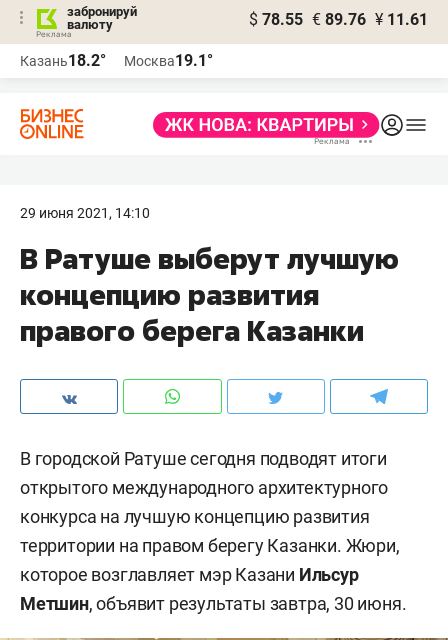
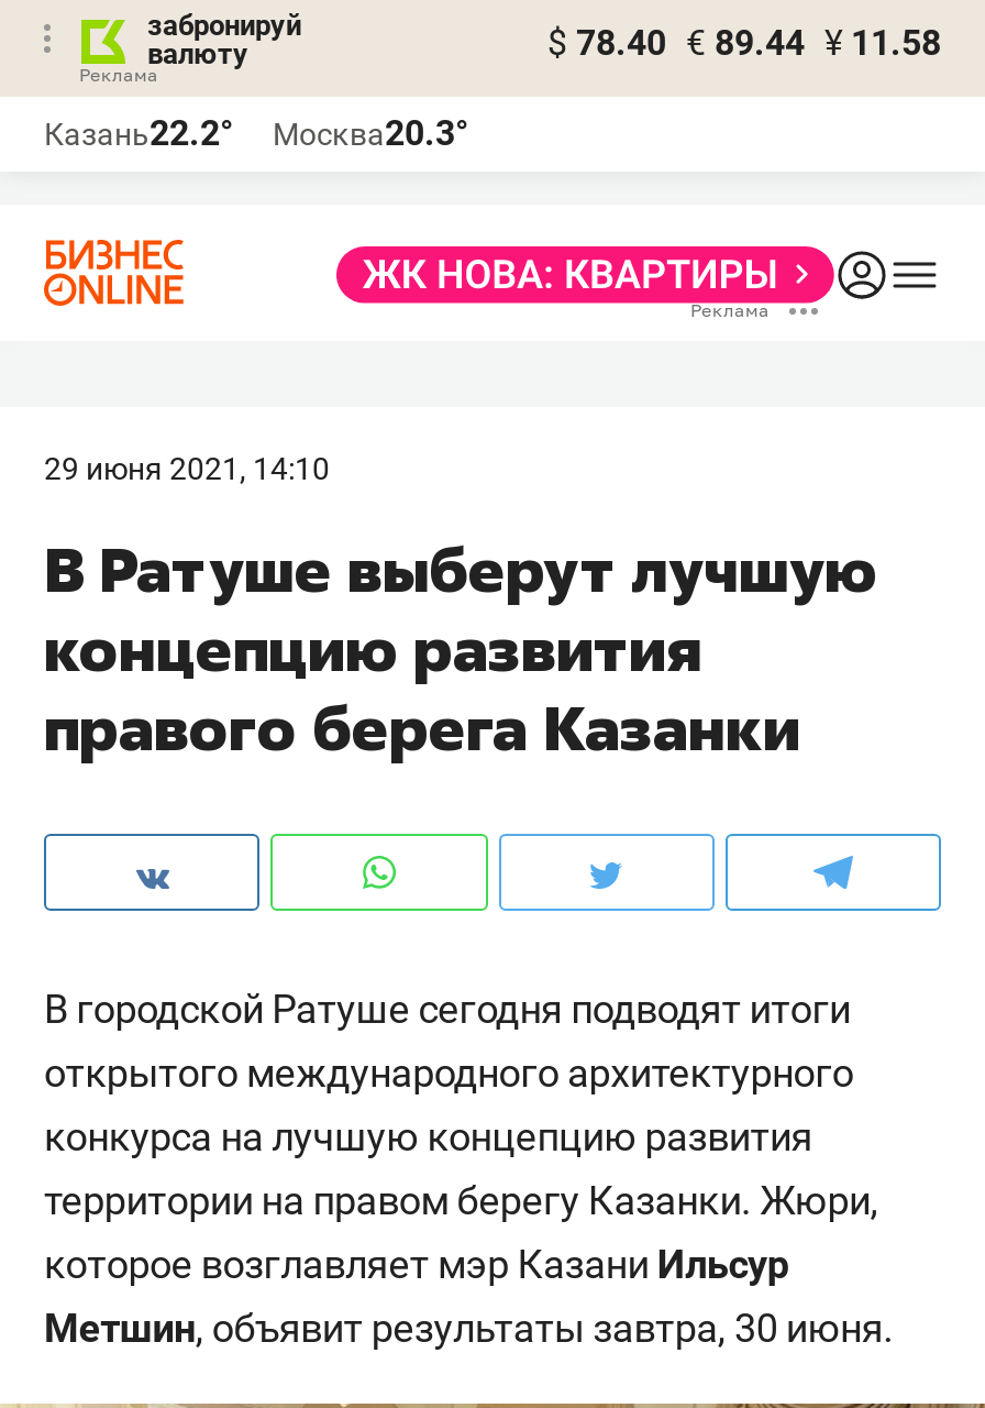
[249,10,428,29] $ 78.55 € 89.76 ¥ 11.61 -> [547,22,941,64] $ 78.40 € 89.44 ¥ 11.58
[20,51,106,70] Казань18.2° -> [44,112,233,154] Казань22.2°
[124,51,213,70] Москва19.1° -> [273,112,468,154] Москва20.3°

